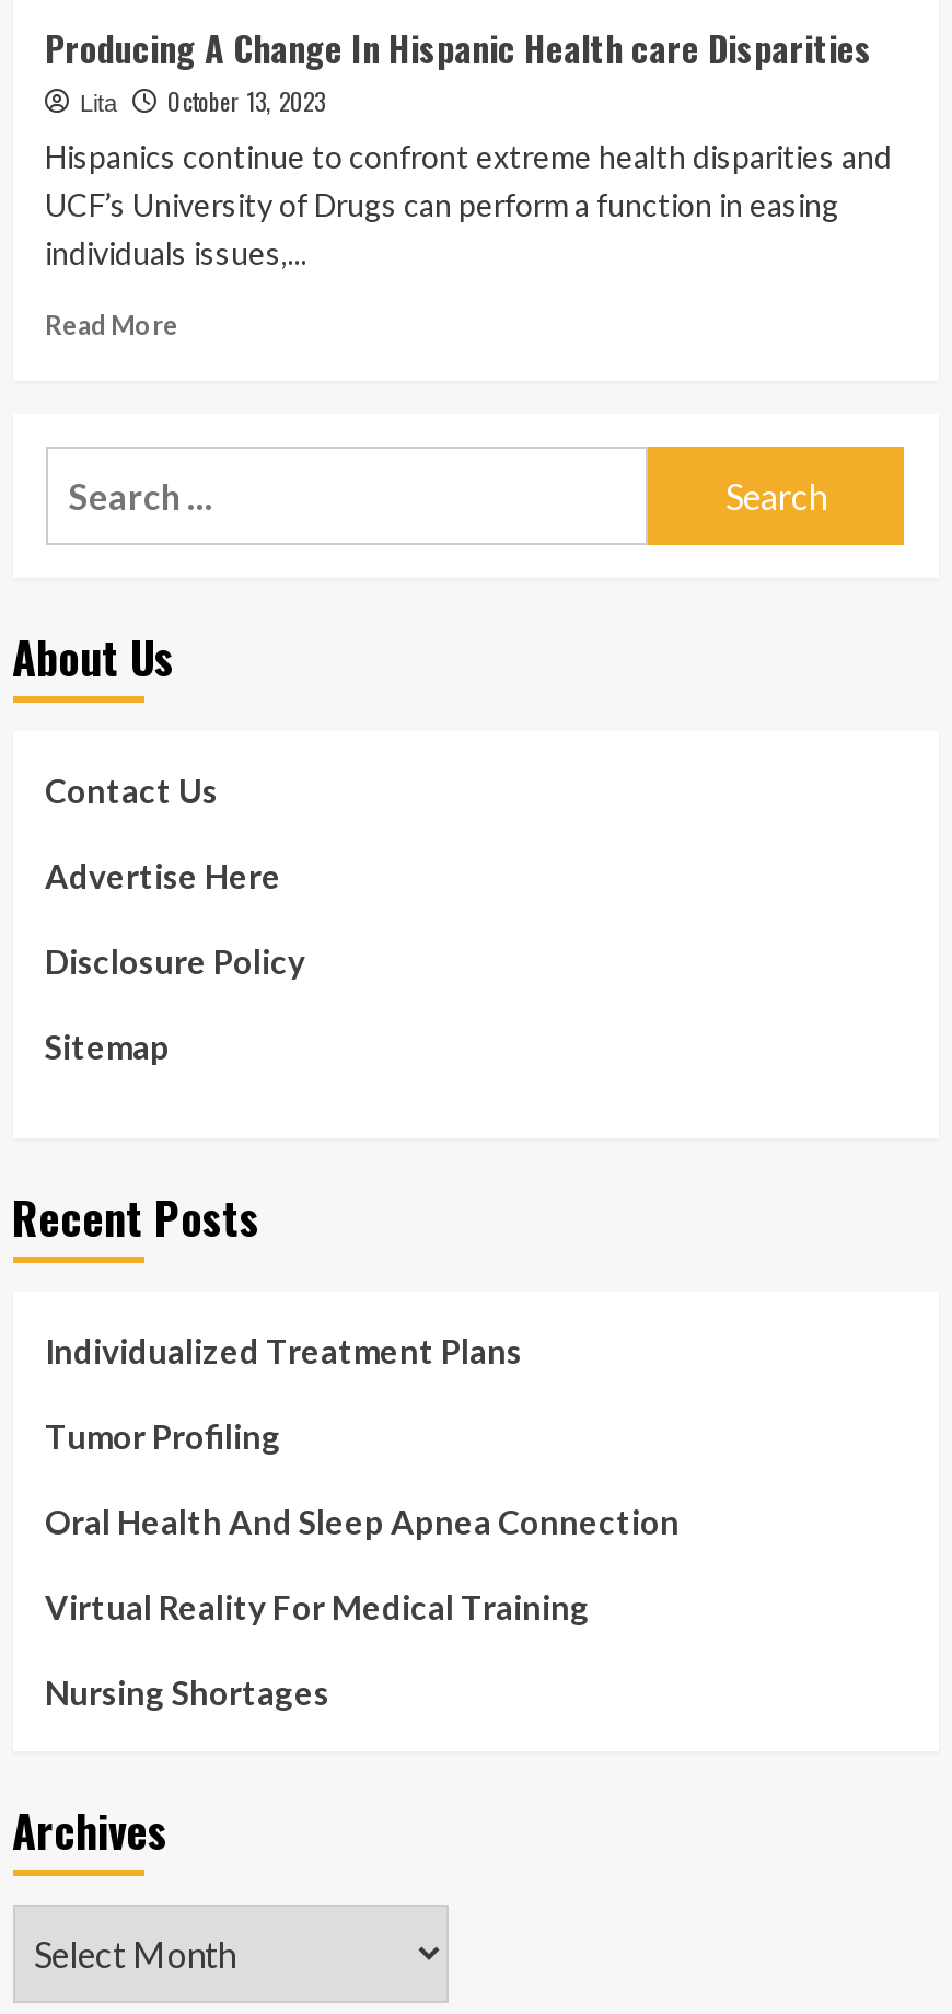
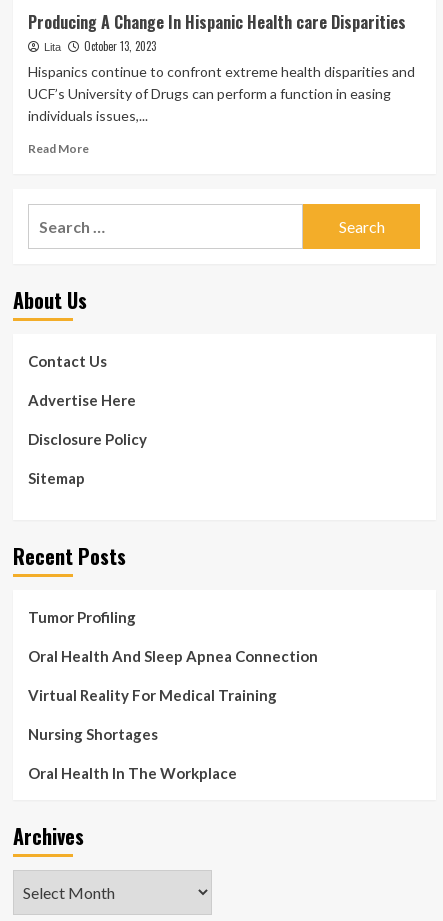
[45,1332,522,1371] Individualized Treatment Plans -> none
moved [45,1417,680,1713] -> [27,608,317,743]: Tumor Profiling | Oral Health And Sleep Apnea Connection | Virtual Reality For Medical Training | Nursing Shortages
none -> [27,764,236,782] Oral Health In The Workplace

